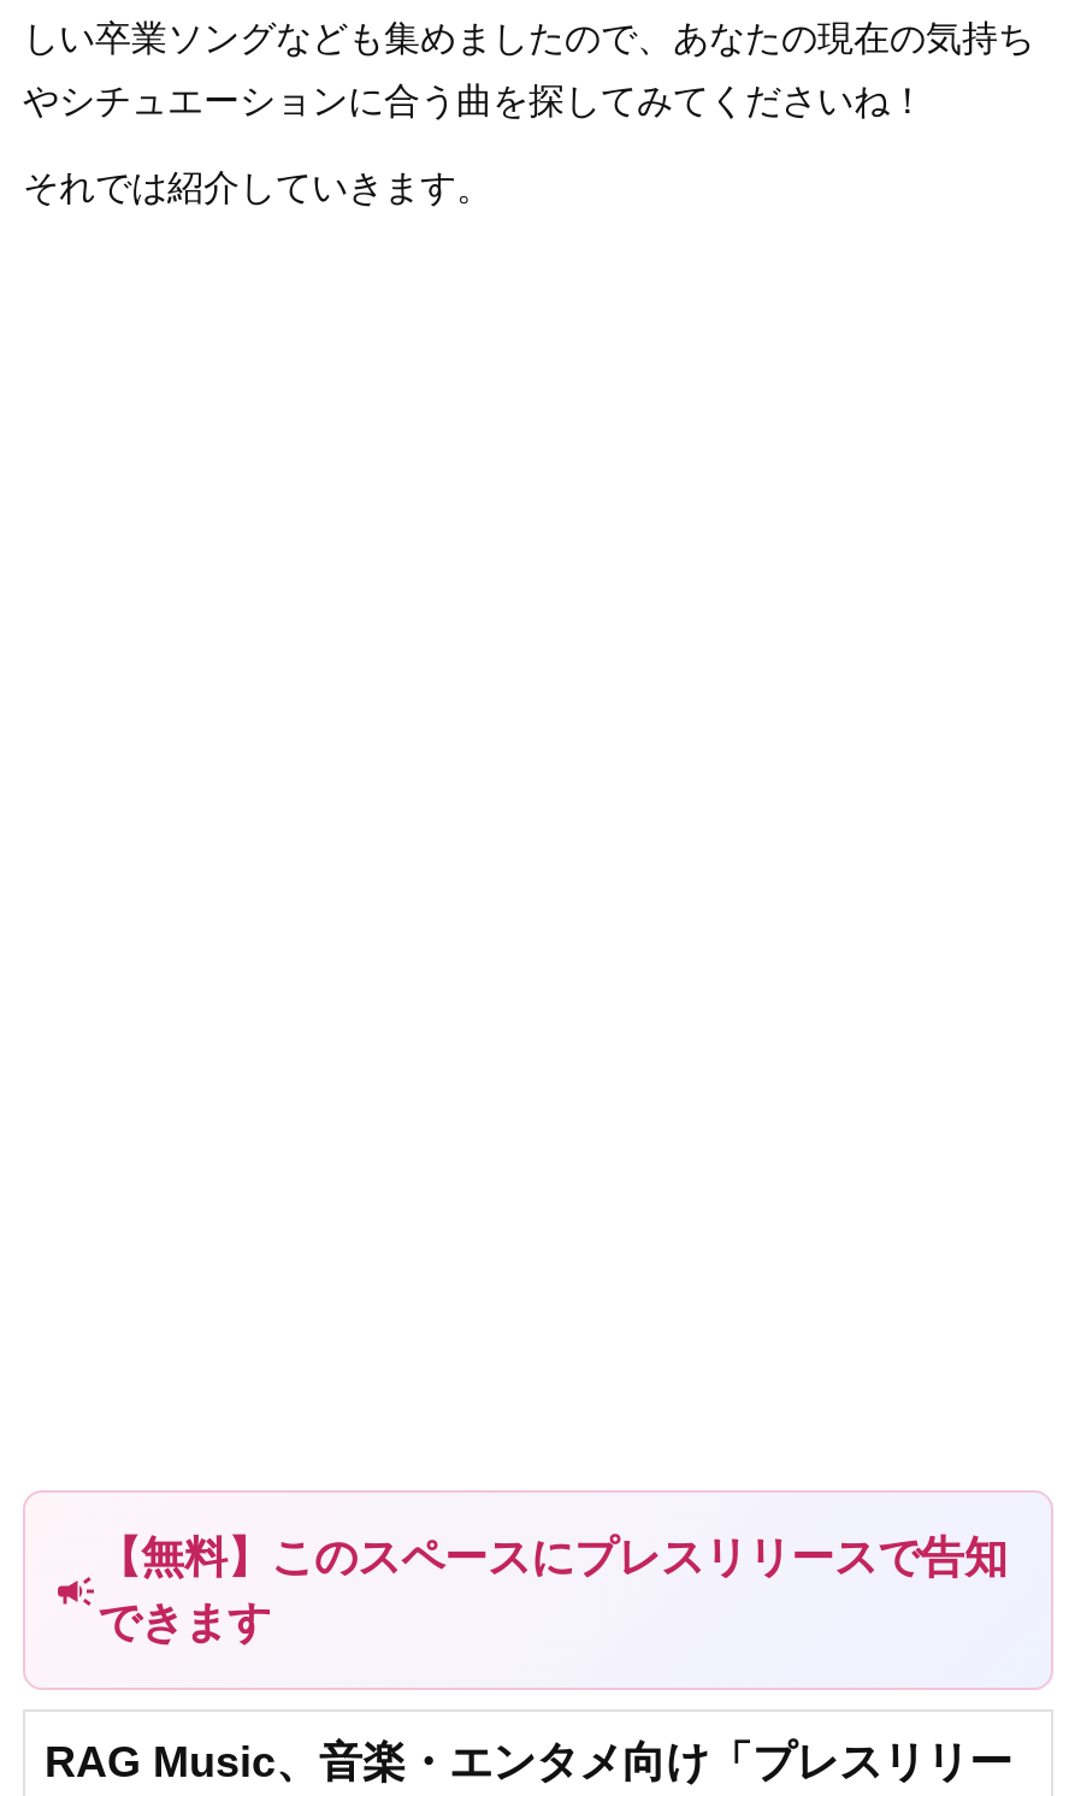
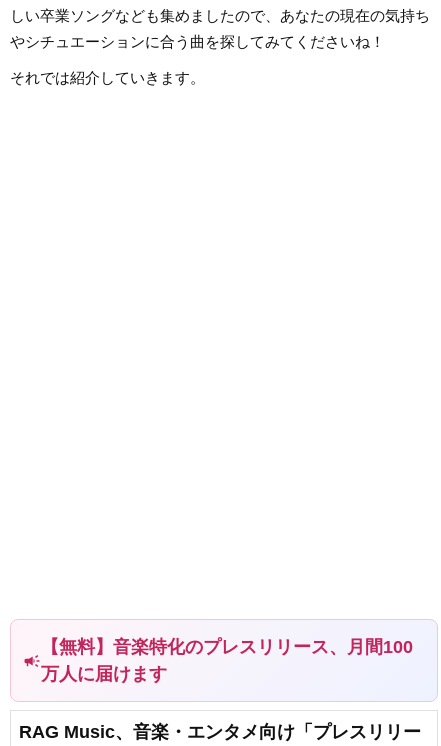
[98,1533,1008,1646] 【無料】このスペースにプレスリリースで告知 | できます -> [41,637,413,684] 【無料】音楽特化のプレスリリース、月間100 | 万人に届けます

